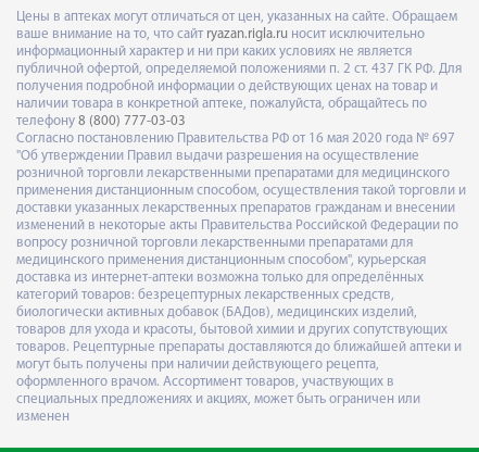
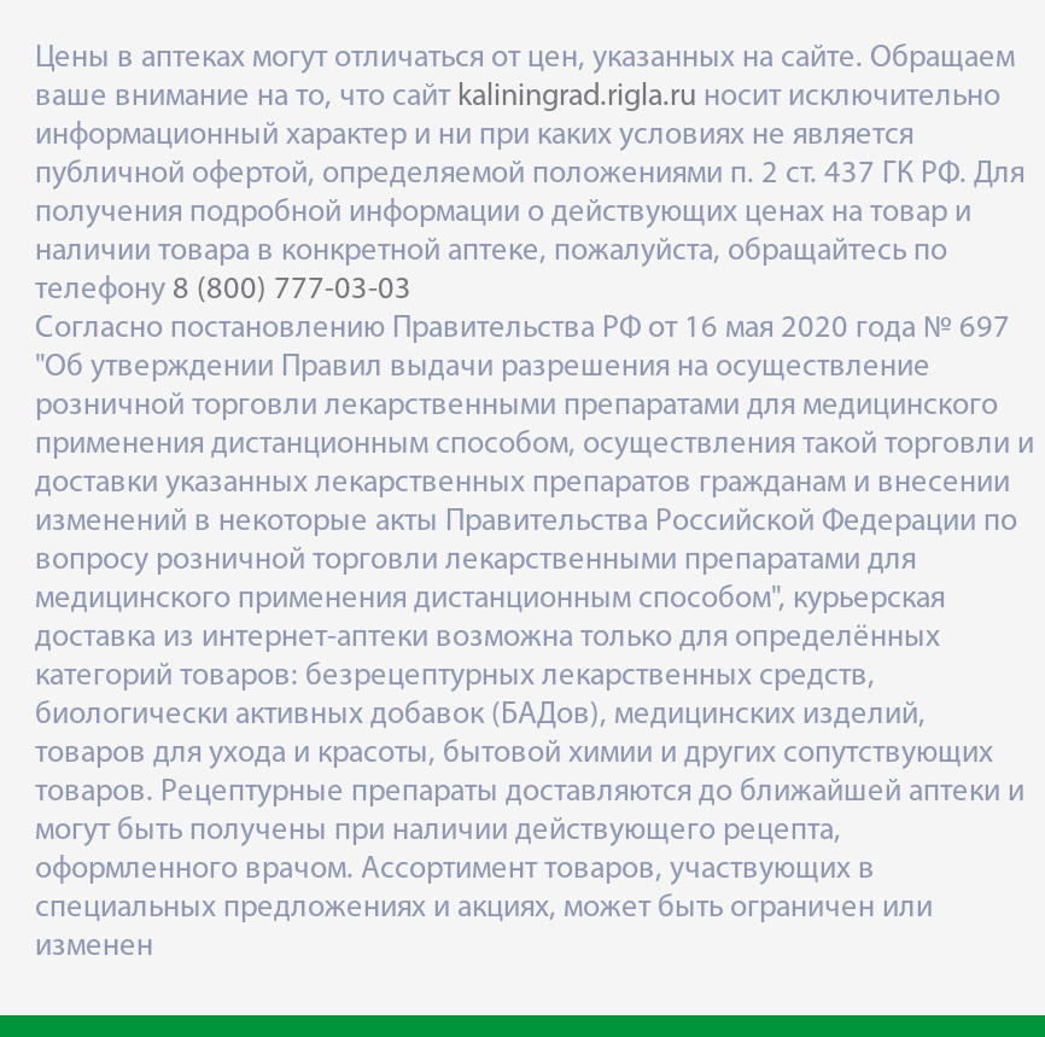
[16,27,425,41] ваше внимание на то, что сайт ryazan.rigla.ru носит исключительно -> [35,81,1000,112] ваше внимание на то, что сайт kaliningrad.rigla.ru носит исключительно

